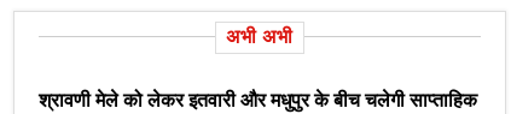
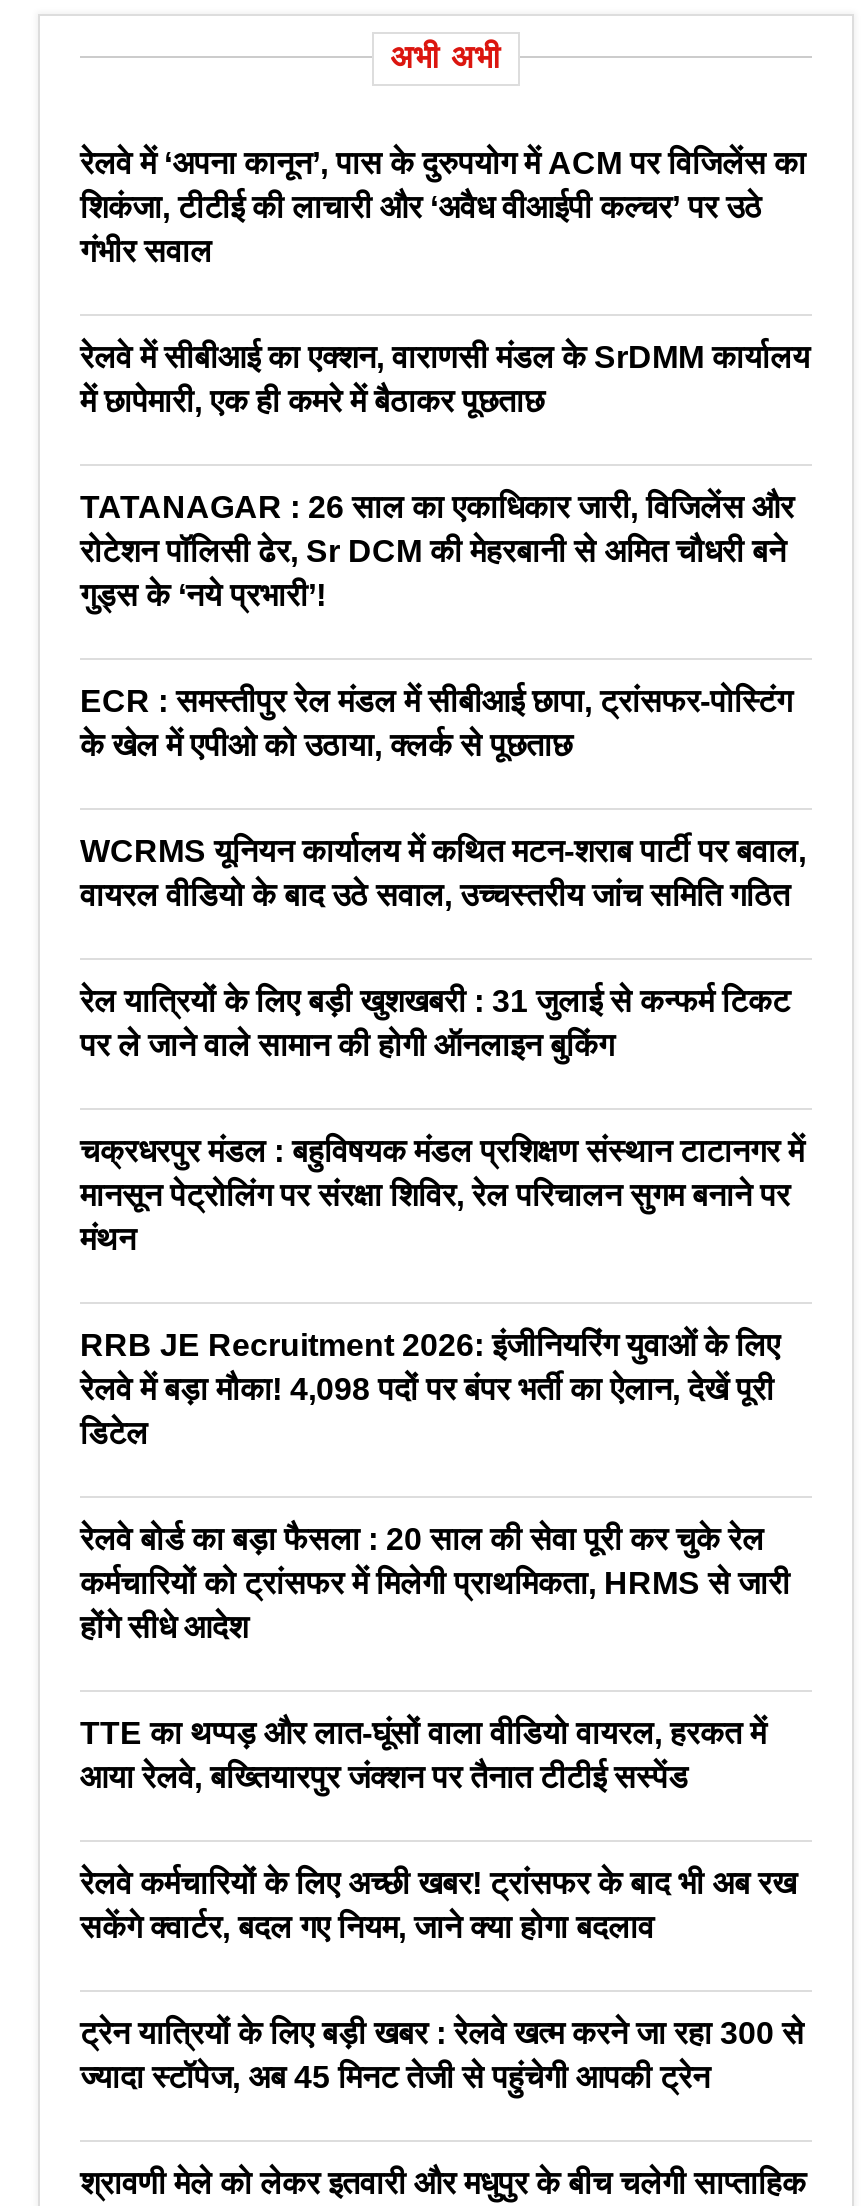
none -> [80,146,810,2094] रेलवे में ‘अपना कानून’, पास के दुरुपयोग में ACM पर विजिलेंस का | शिकंजा, टीटीई की लाचारी और ‘अवैध वीआईपी कल्चर’ पर उठे | गंभीर सवाल | रेलवे में सीबीआई का एक्शन, वाराणसी मंडल के SrDMM कार्यालय | में छापेमारी, एक ही कमरे में बैठाकर पूछताछ | TATANAGAR : 26 साल का एकाधिकार जारी, विजिलेंस और | रोटेशन पॉलिसी ढेर, Sr DCM की मेहरबानी से अमित चौधरी बने | गुड्स के ‘नये प्रभारी’! | ECR : समस्तीपुर रेल मंडल में सीबीआई छापा, ट्रांसफर-पोस्टिंग | के खेल में एपीओ को उठाया, क्लर्क से पूछताछ | WCRMS यूनियन कार्यालय में कथित मटन-शराब पार्टी पर बवाल, | वायरल वीडियो के बाद उठे सवाल, उच्चस्तरीय जांच समिति गठित | रेल यात्रियों के लिए बड़ी खुशखबरी : 31 जुलाई से कन्फर्म टिकट | पर ले जाने वाले सामान की होगी ऑनलाइन बुकिंग | चक्रधरपुर मंडल : बहुविषयक मंडल प्रशिक्षण संस्थान टाटानगर में | मानसून पेट्रोलिंग पर संरक्षा शिविर, रेल परिचालन सुगम बनाने पर | मंथन | RRB JE Recruitment 2026: इंजीनियरिंग युवाओं के लिए | रेलवे में बड़ा मौका! 4,098 पदों पर बंपर भर्ती का ऐलान, देखें पूरी | डिटेल | रेलवे बोर्ड का बड़ा फैसला : 20 साल की सेवा पूरी कर चुके रेल | कर्मचारियों को ट्रांसफर में मिलेगी प्राथमिकता, HRMS से जारी | होंगे सीधे आदेश | TTE का थप्पड़ और लात-घूंसों वाला वीडियो वायरल, हरकत में | आया रेलवे, बख्तियारपुर जंक्शन पर तैनात टीटीई सस्पेंड | रेलवे कर्मचारियों के लिए अच्छी खबर! ट्रांसफर के बाद भी अब रख | सकेंगे क्वार्टर, बदल गए नियम, जाने क्या होगा बदलाव | ट्रेन यात्रियों के लिए बड़ी खबर : रेलवे खत्म करने जा रहा 300 से | ज्यादा स्टॉपेज, अब 45 मिनट तेजी से पहुंचेगी आपकी ट्रेन

